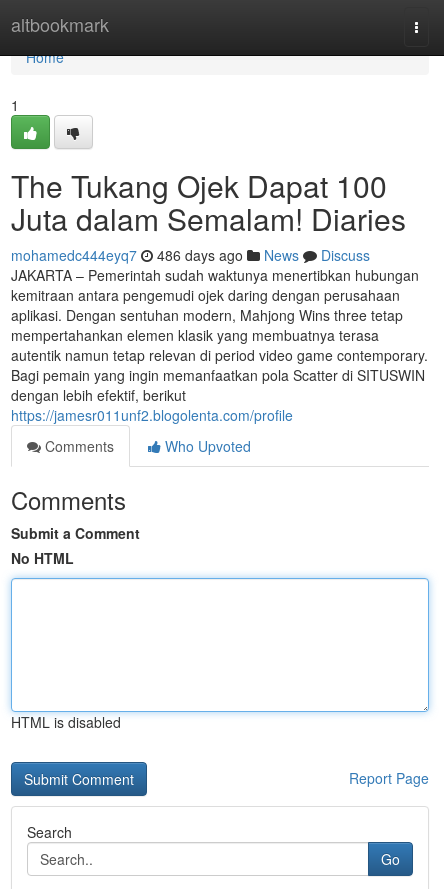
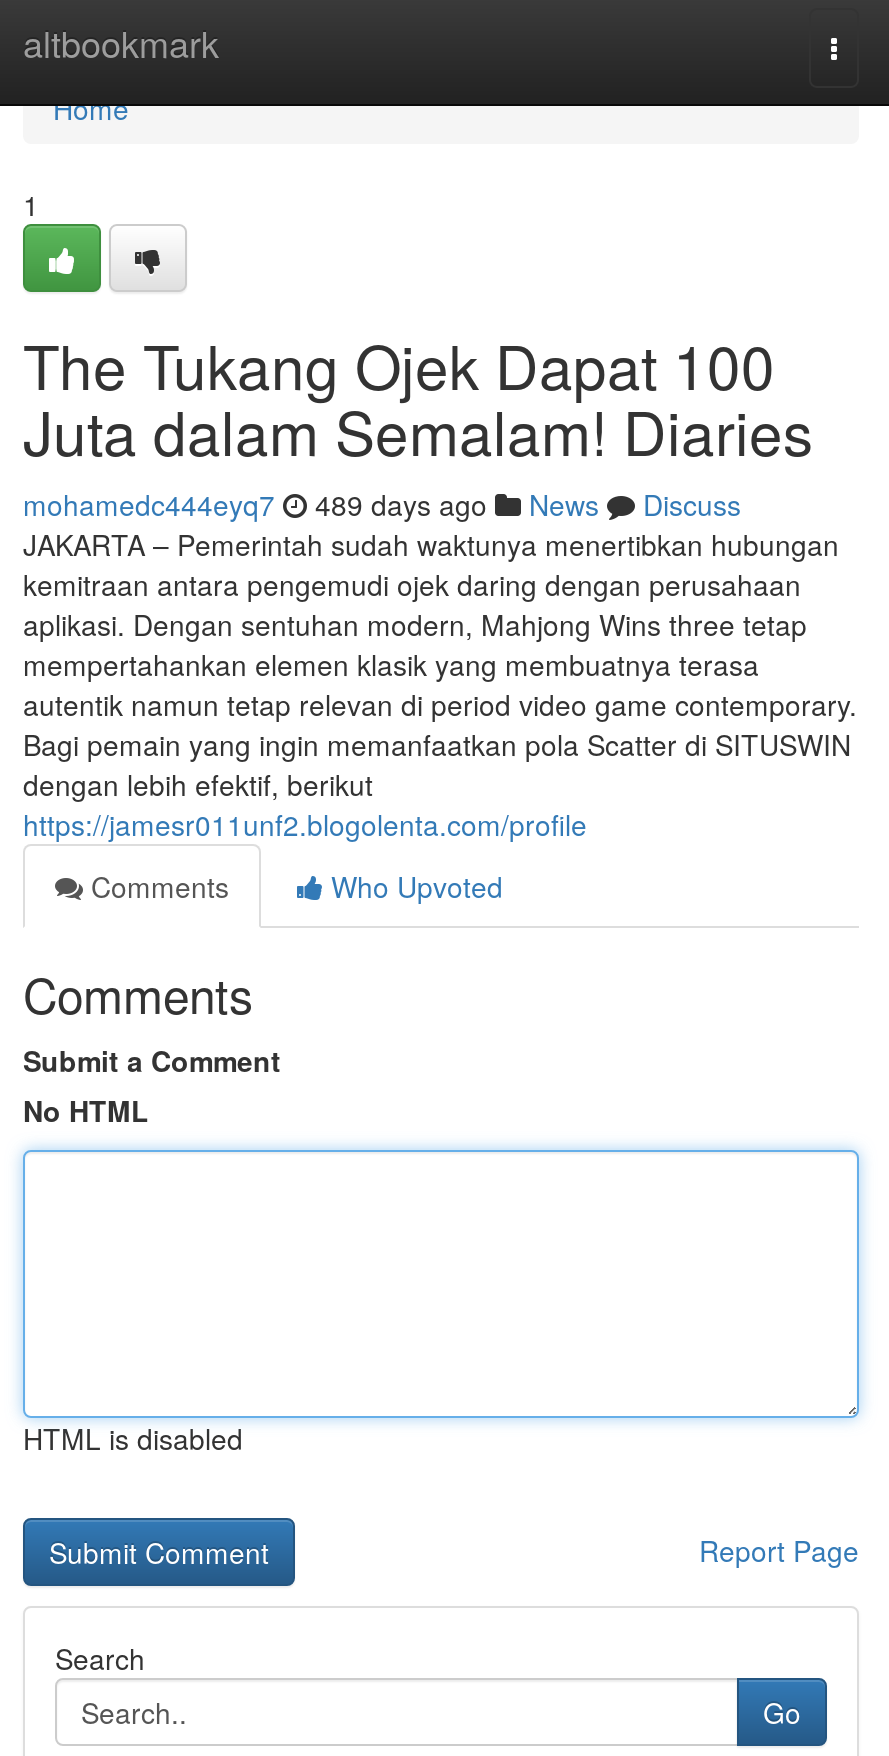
[11,245,370,265] mohamedc444eyq7 486 days ago News Discuss -> [23,484,741,524] mohamedc444eyq7 489 days ago News Discuss

